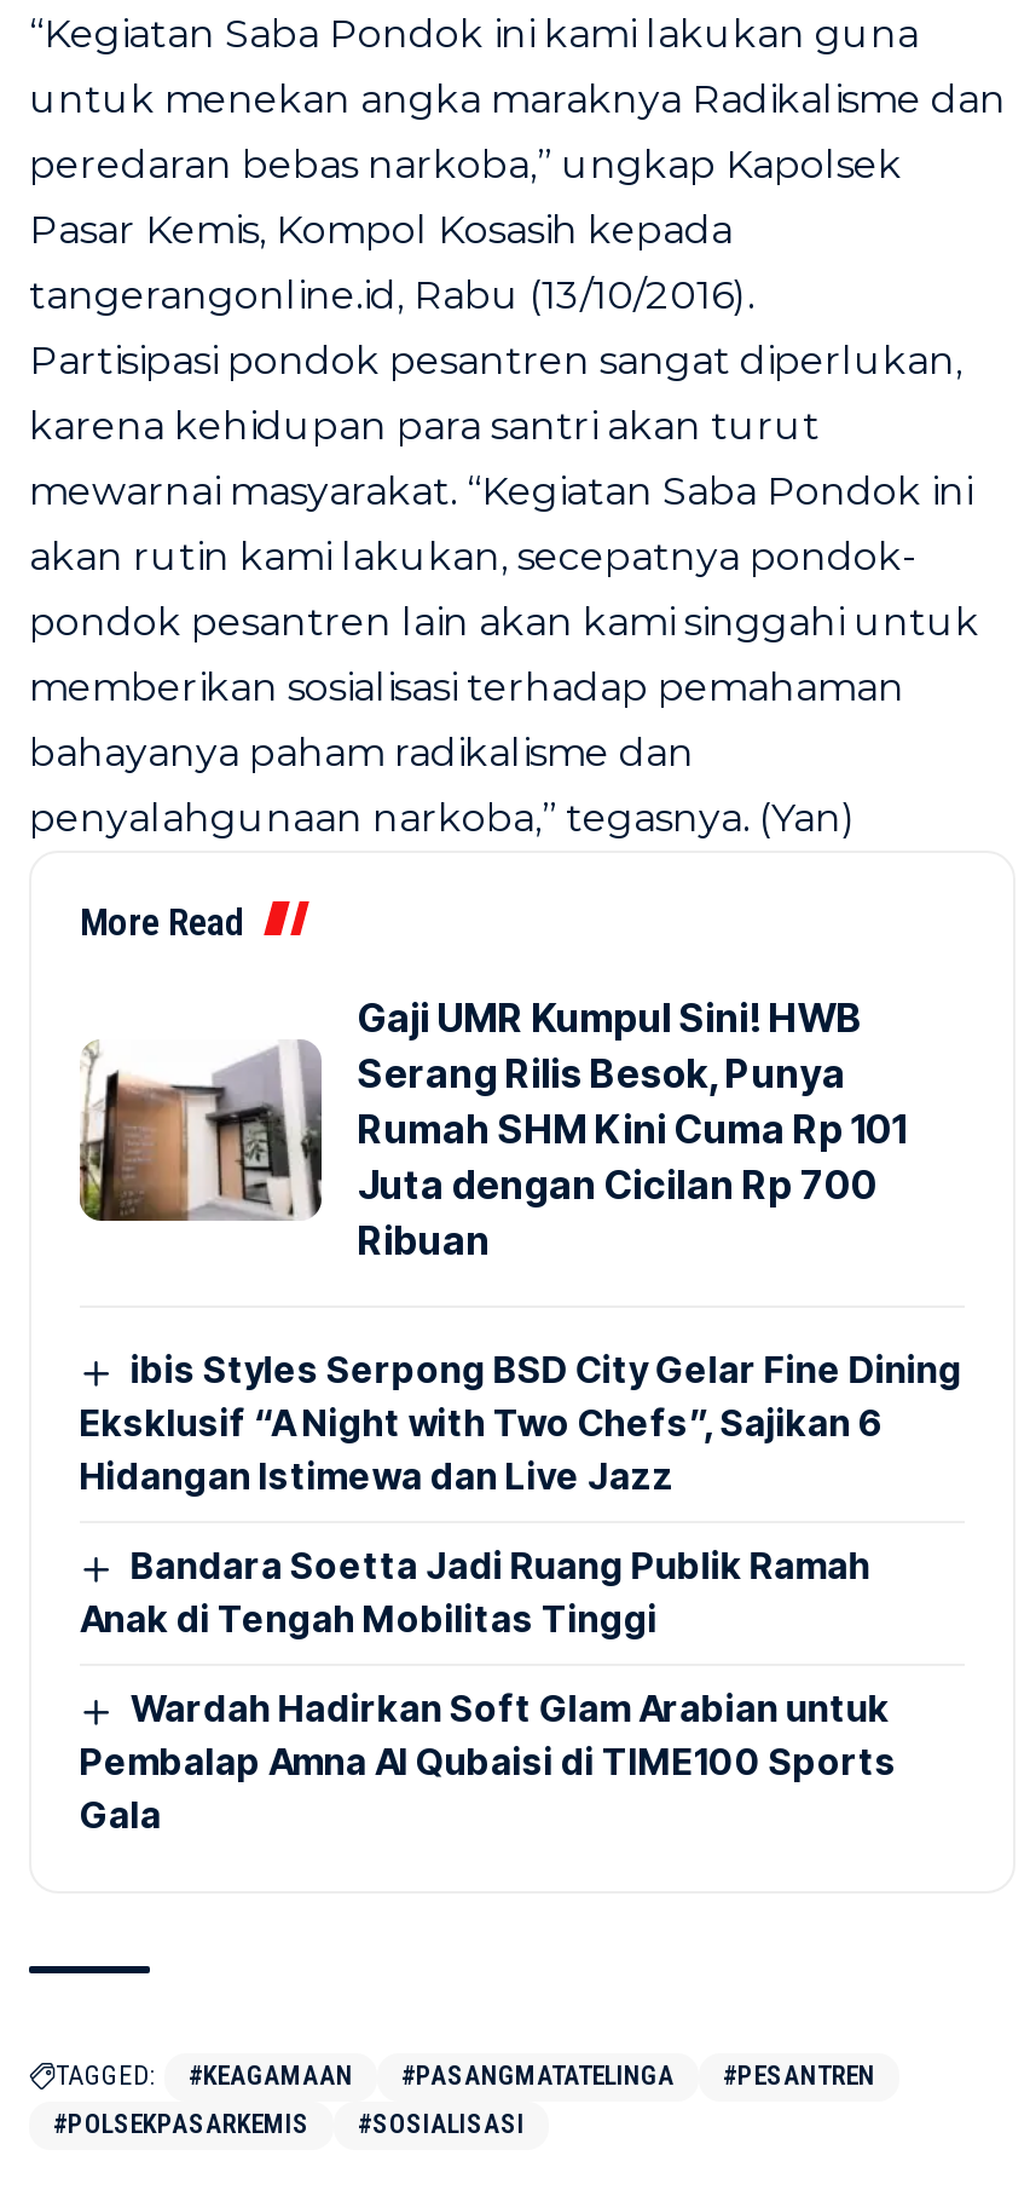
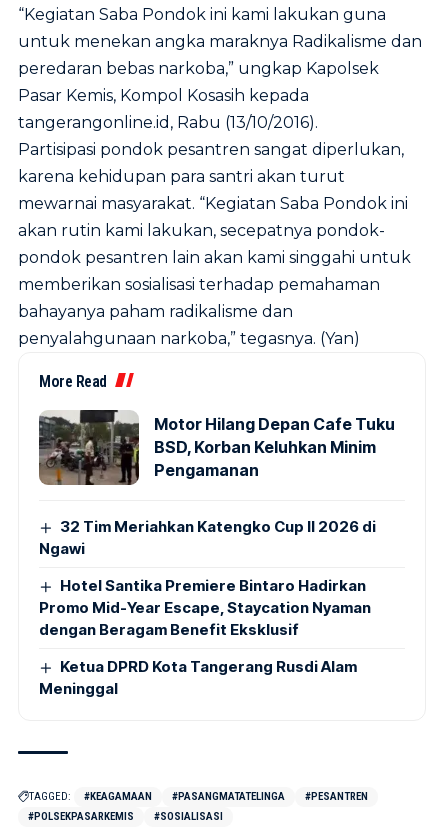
[77,993,907,1264] [image] | Gaji UMR Kumpul Sini! HWB | Serang Rilis Besok, Punya | Rumah SHM Kini Cuma Rp 101 | Juta dengan Cicilan Rp 700 | Ribuan -> [38,409,395,486] [image] | Motor Hilang Depan Cafe Tuku | BSD, Korban Keluhkan Minim | Pengamanan
[80,1347,963,1499] ibis Styles Serpong BSD City Gelar Fine Dining | Eksklusif “A Night with Two Chefs”, Sajikan 6 | Hidangan Istimewa dan Live Jazz -> [39,517,376,558] 32 Tim Meriahkan Katengko Cup II 2026 di | Ngawi
[80,1543,871,1642] Bandara Soetta Jadi Ruang Publik Ramah | Anak di Tengah Mobilitas Tinggi -> [39,576,371,639] Hotel Santika Premiere Bintaro Hadirkan | Promo Mid-Year Escape, Staycation Nyaman | dengan Beragam Benefit Eksklusif
[80,1685,897,1838] Wardah Hadirkan Soft Glam Arabian untuk | Pembalap Amna Al Qubaisi di TIME100 Sports | Gala -> [39,657,357,698] Ketua DPRD Kota Tangerang Rusdi Alam | Meninggal

